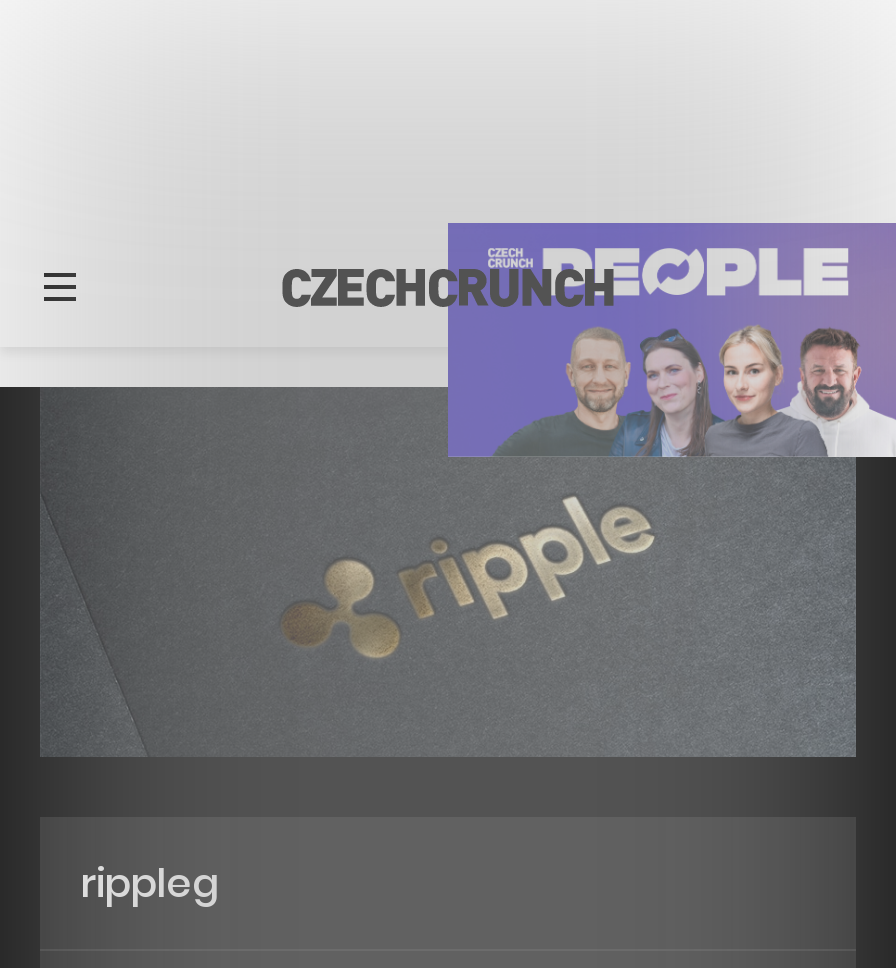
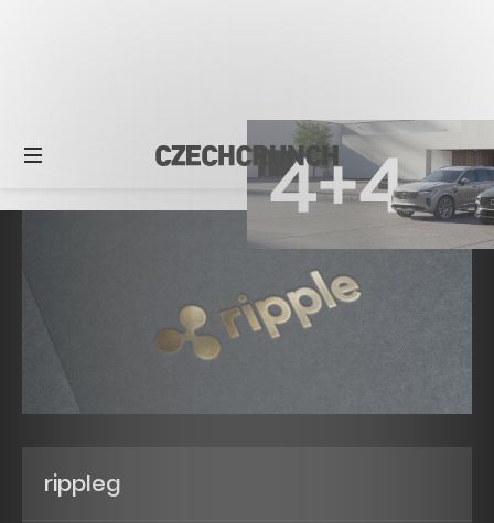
[448,223,890,457] [image] -> [246,120,491,249] [image]

